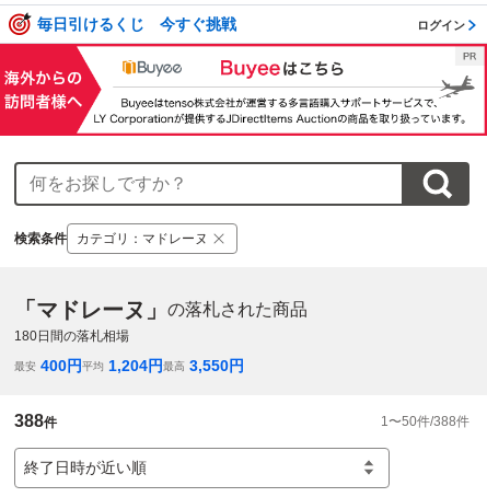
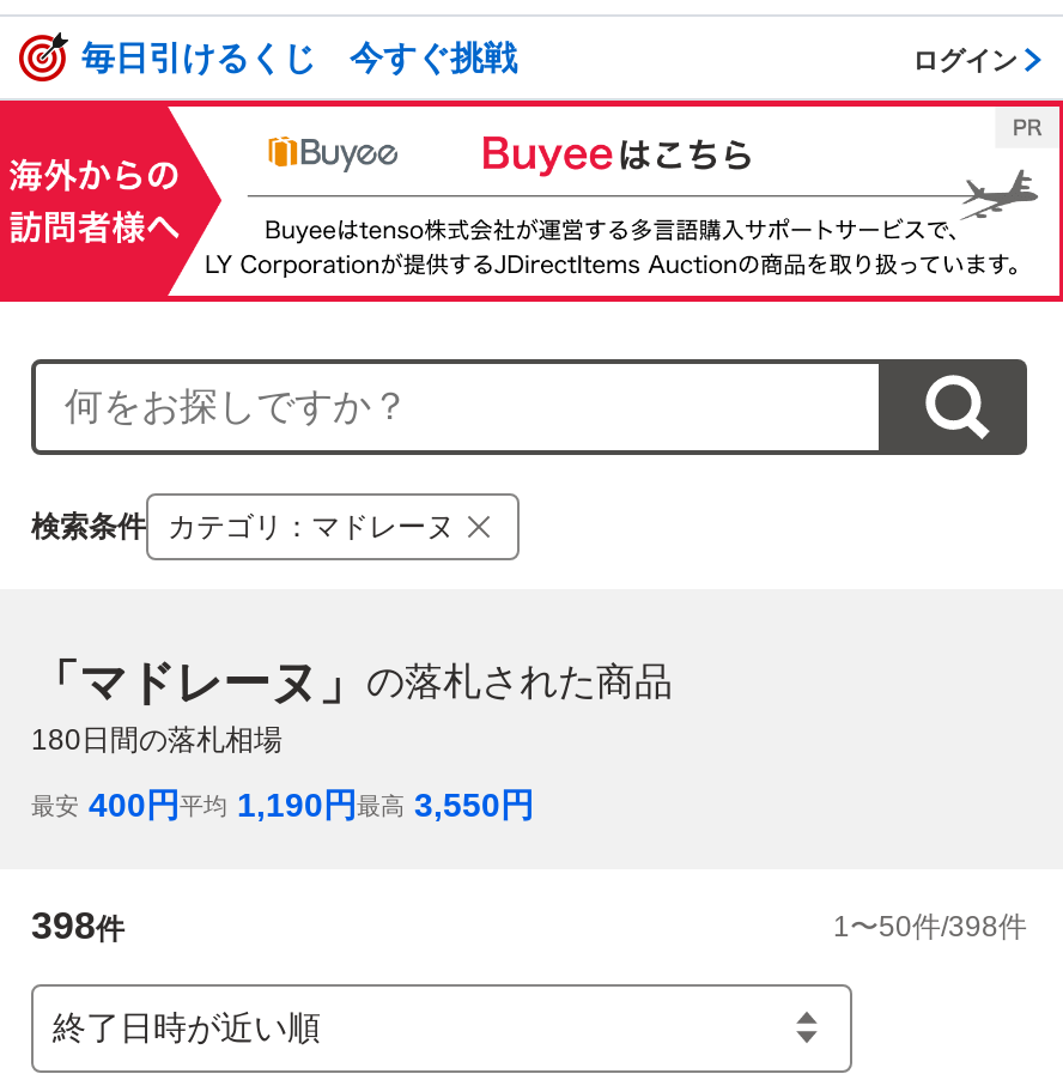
[14,356,244,374] 最安 400円平均 1,204円最高 3,550円 -> [31,785,534,823] 最安 400円平均 1,190円最高 3,550円
[14,411,57,430] 388件 -> [31,904,124,945] 398件
[381,413,469,429] 1〜50件/388件 -> [833,909,1027,943] 1〜50件/398件

